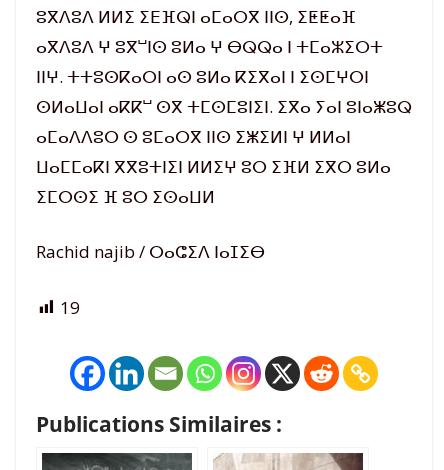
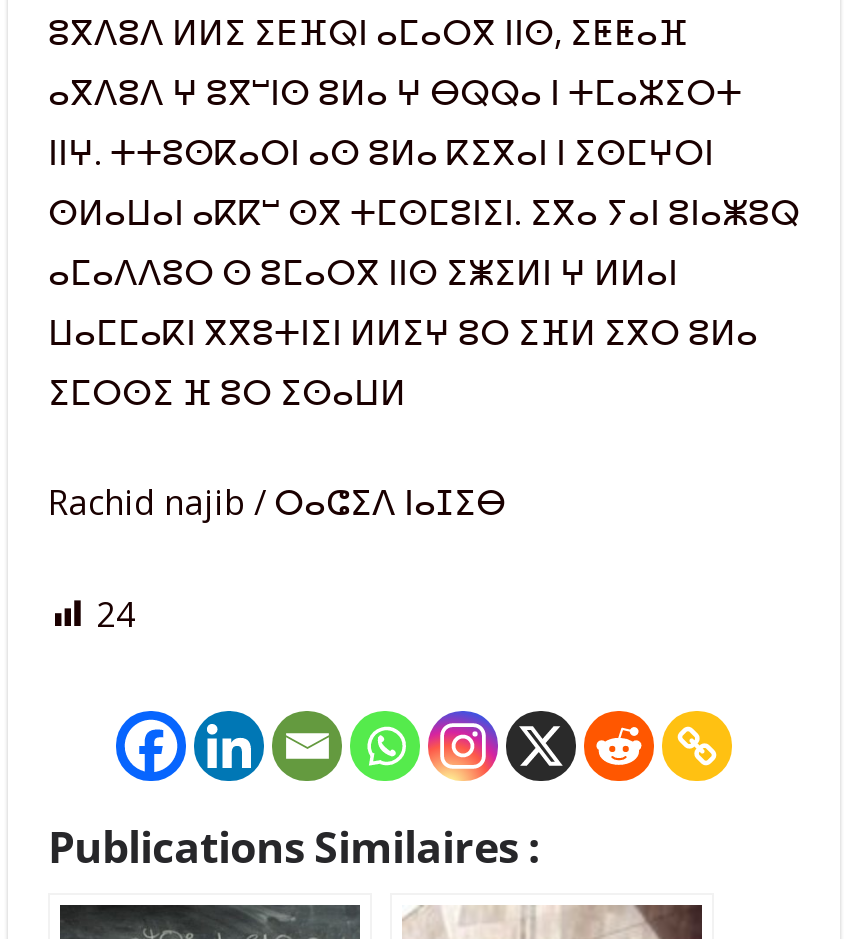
[60,296,80,319] 19 -> [96,591,136,637] 24

